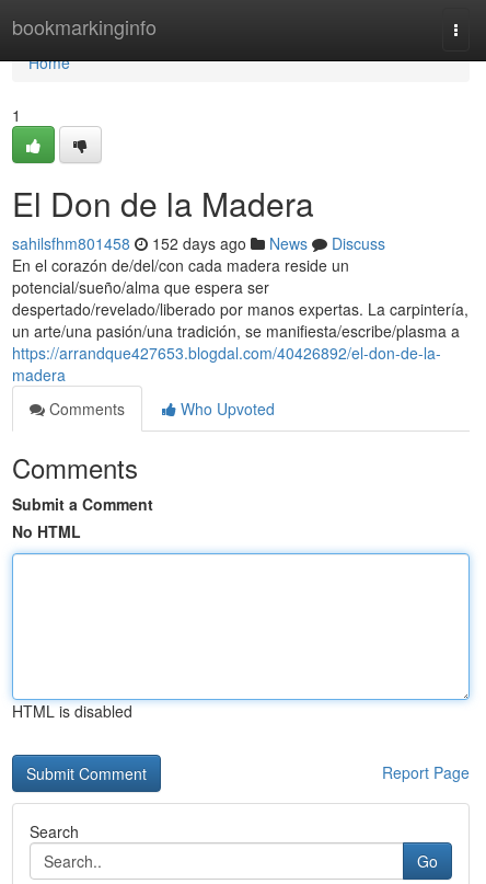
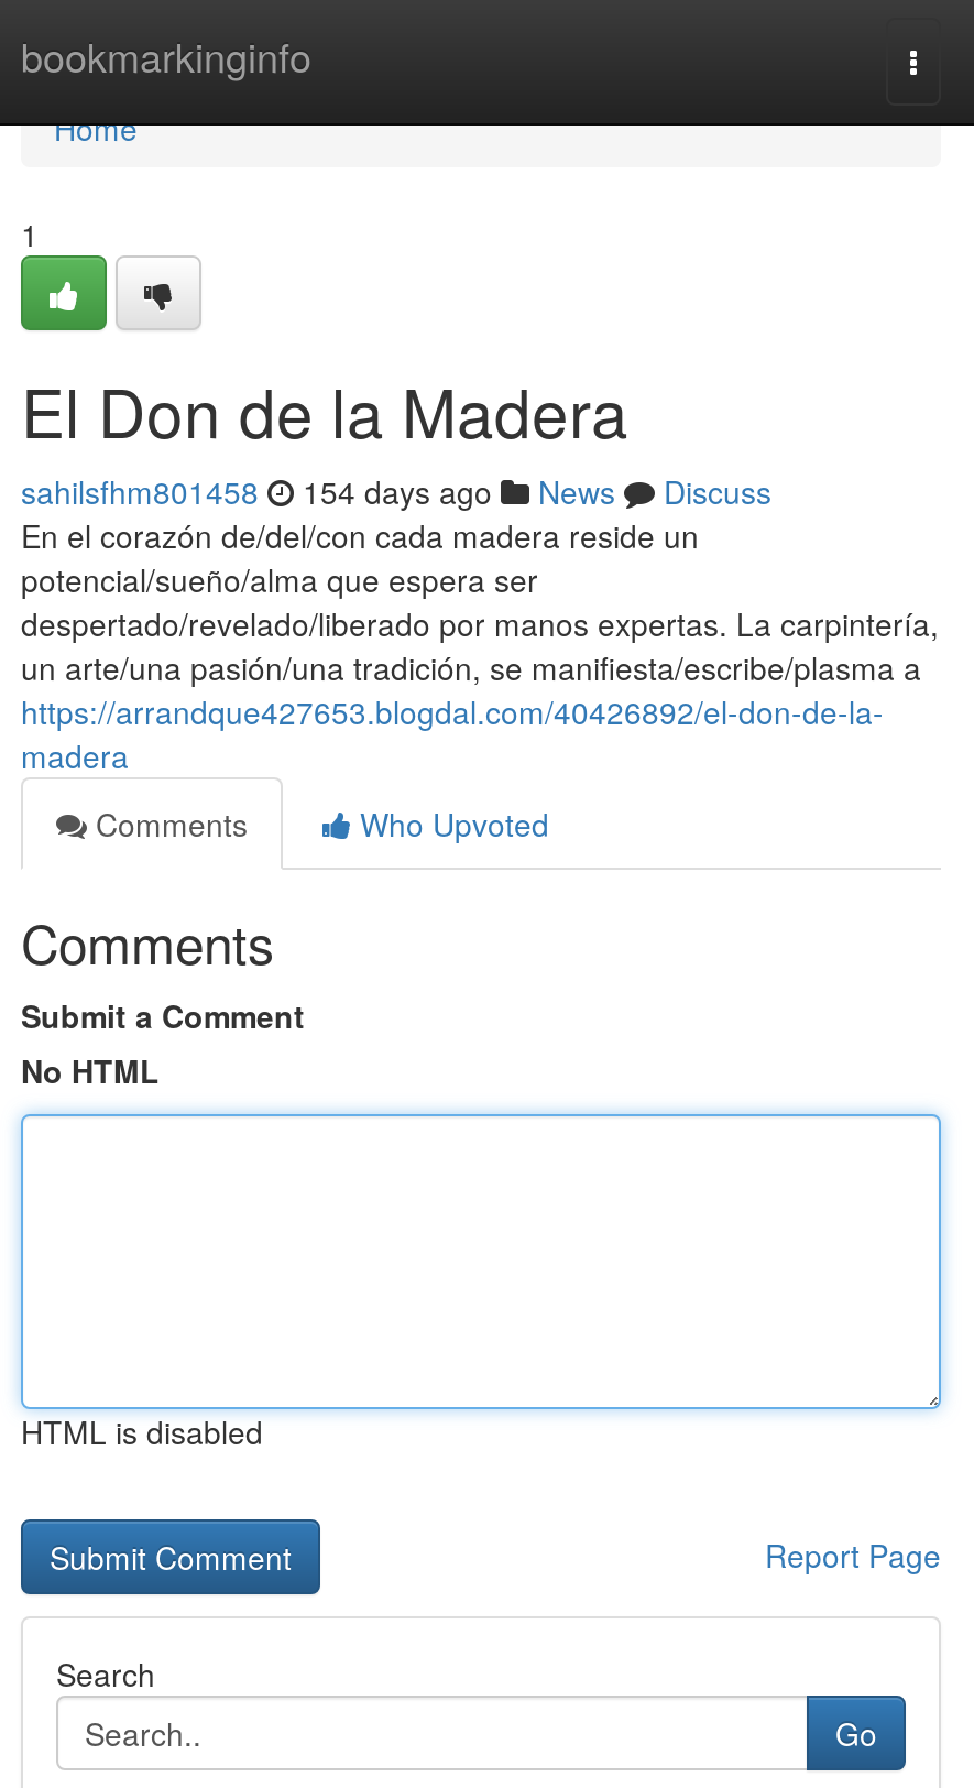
[12,232,385,254] sahilsfhm801458 152 days ago News Discuss -> [21,469,771,513] sahilsfhm801458 154 days ago News Discuss

